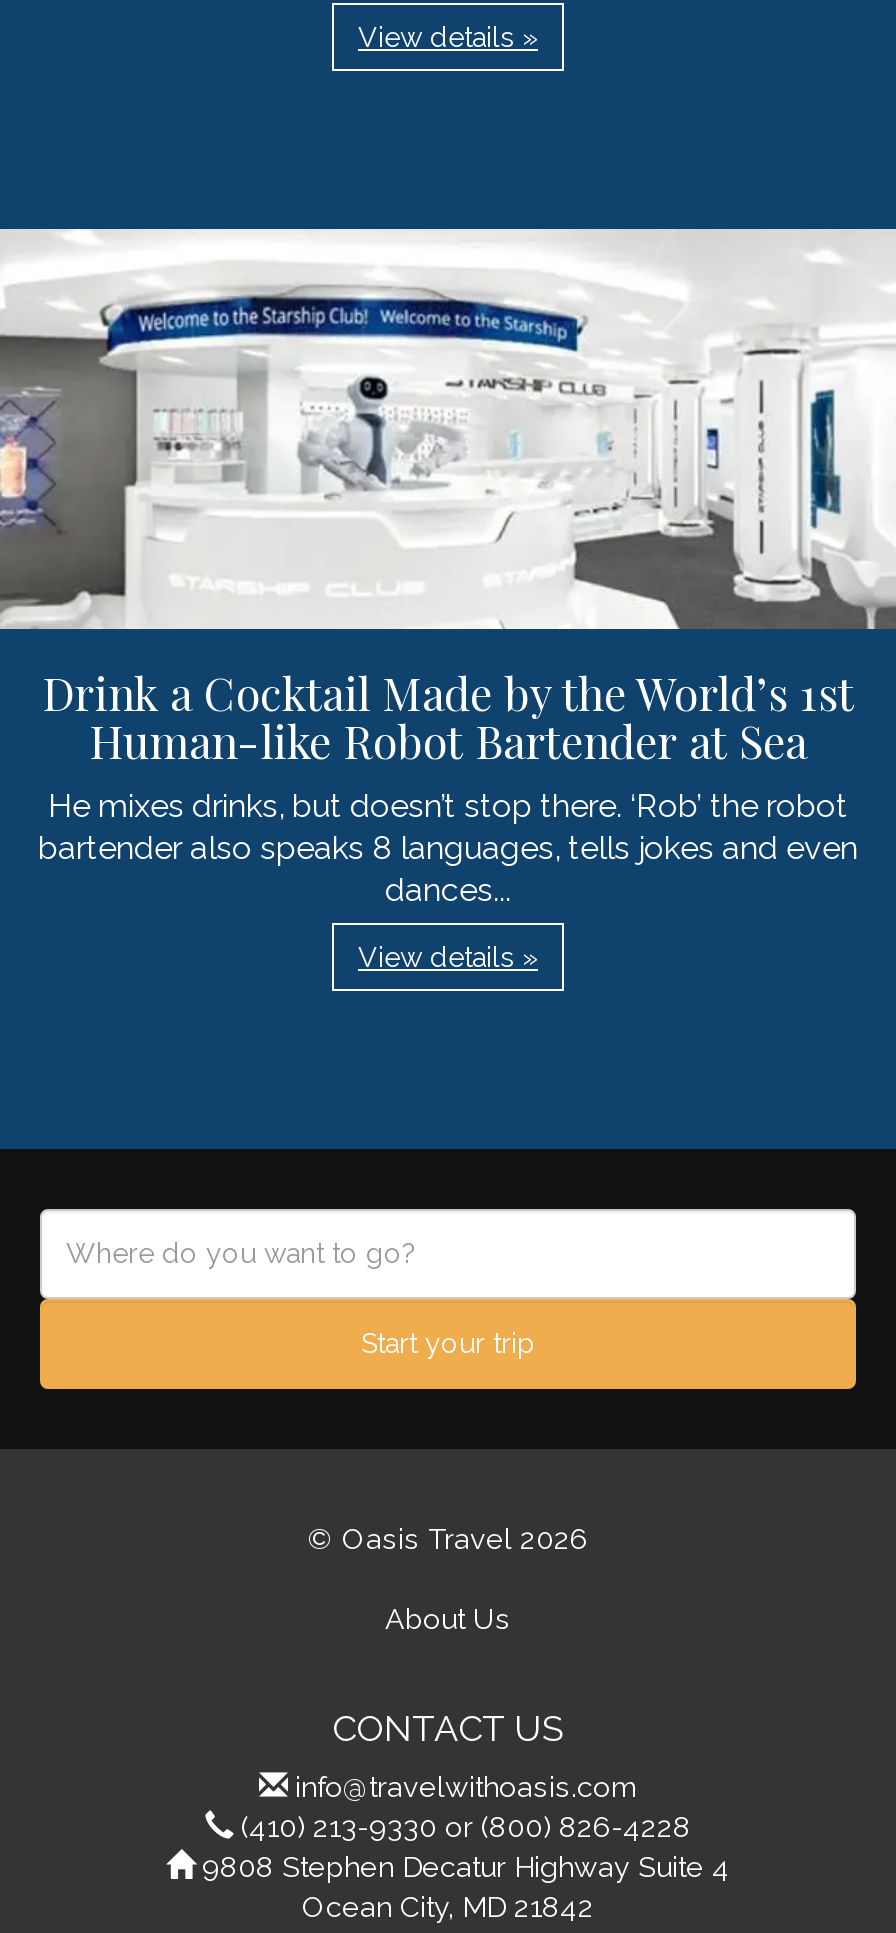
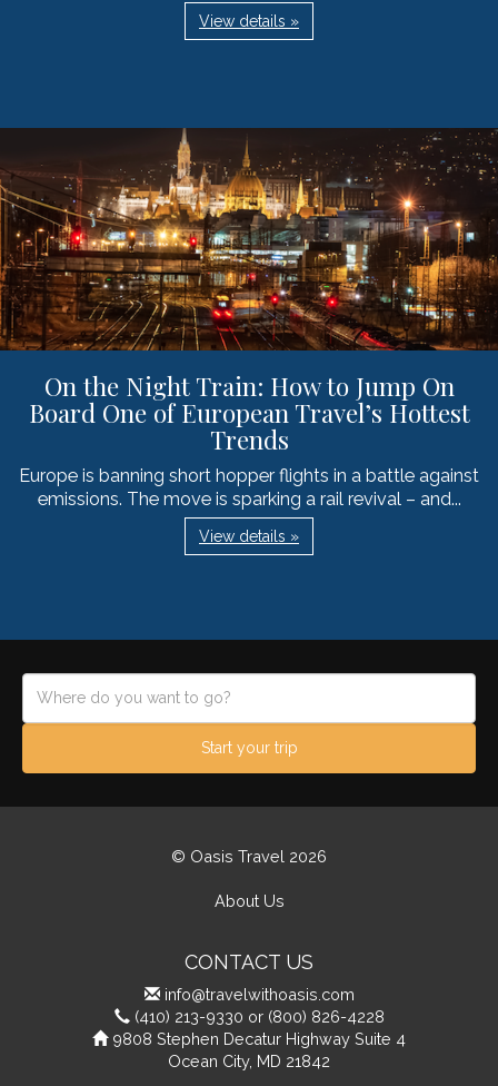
[6,227,890,908] [image] | Drink a Cocktail Made by the World’s 1st | Human-like Robot Bartender at Sea | He mixes drinks, but doesn’t stop there. ‘Rob’ the robot | bartender also speaks 8 languages, tells jokes and even | dances... -> [3,128,495,509] [image] | On the Night Train: How to Jump On | Board One of European Travel’s Hottest | Trends | Europe is banning short hopper flights in a battle against | emissions. The move is sparking a rail revival – and...

